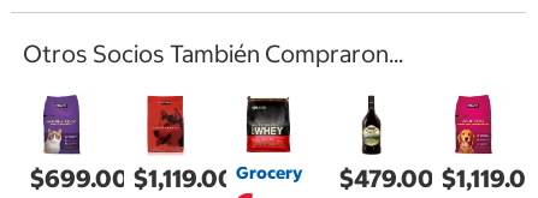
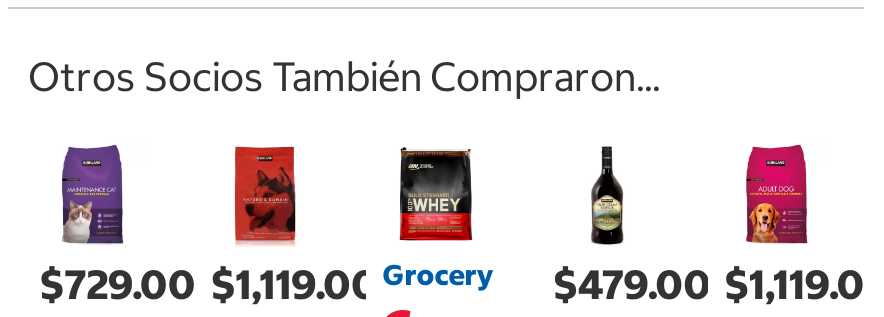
[30,163,129,193] $699.00 -> [40,259,196,309] $729.00

